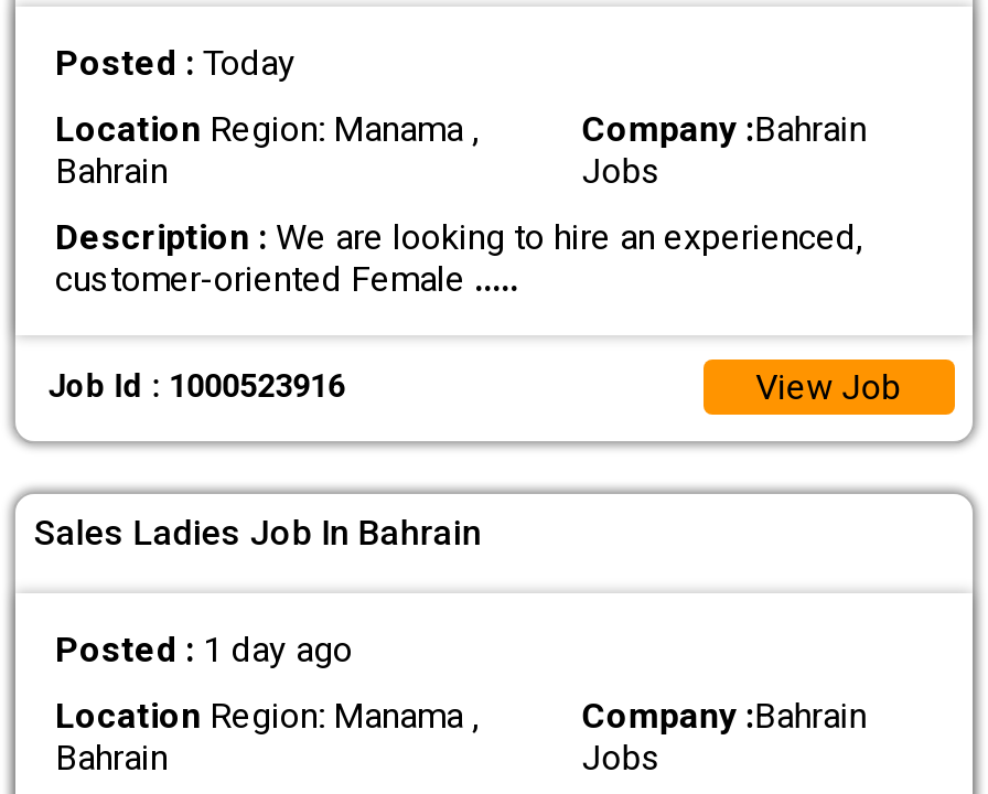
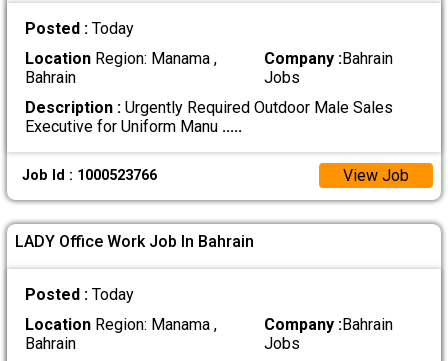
[55,216,862,300] Description : We are looking to hire an experienced, | customer-oriented Female..... -> [25,98,393,136] Description : Urgently Required Outdoor Male Sales | Executive for Uniform Manu.....
[48,369,346,406] Job Id : 1000523916 -> [22,167,157,184] Job Id : 1000523766
[34,512,482,554] Sales Ladies Job In Bahrain -> [15,232,254,251] LADY Office Work Job In Bahrain
[55,628,353,670] Posted : 1 day ago -> [25,285,134,304] Posted : Today

